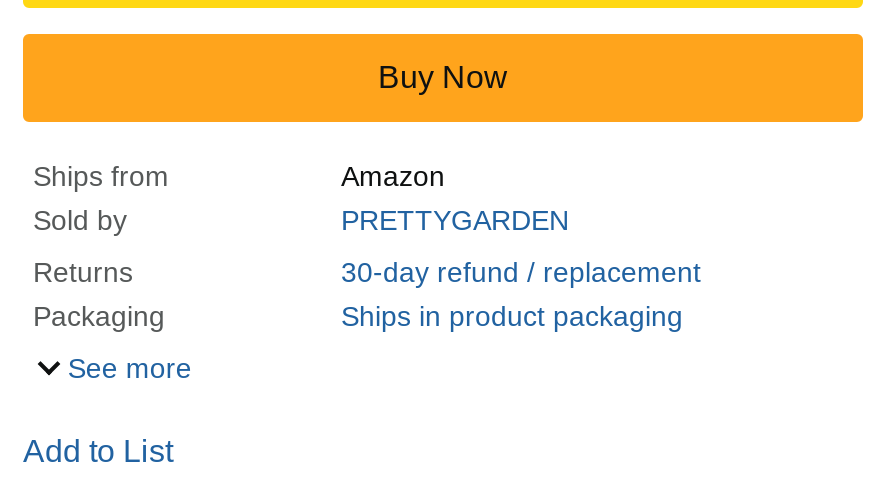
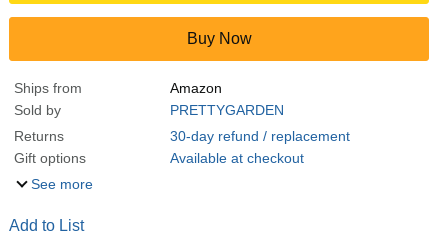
[33,300,683,332] Packaging | Ships in product packaging -> [14,150,304,166] Gift options | Available at checkout

